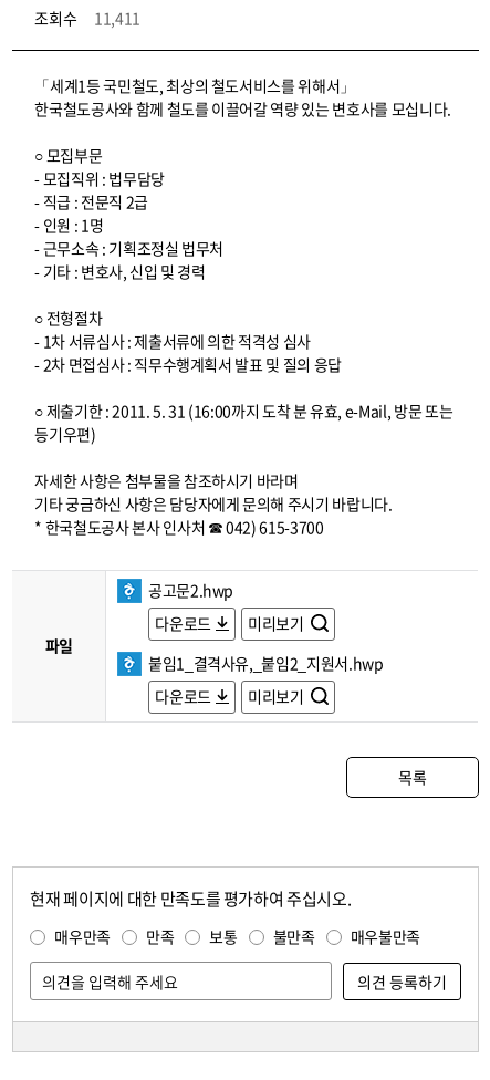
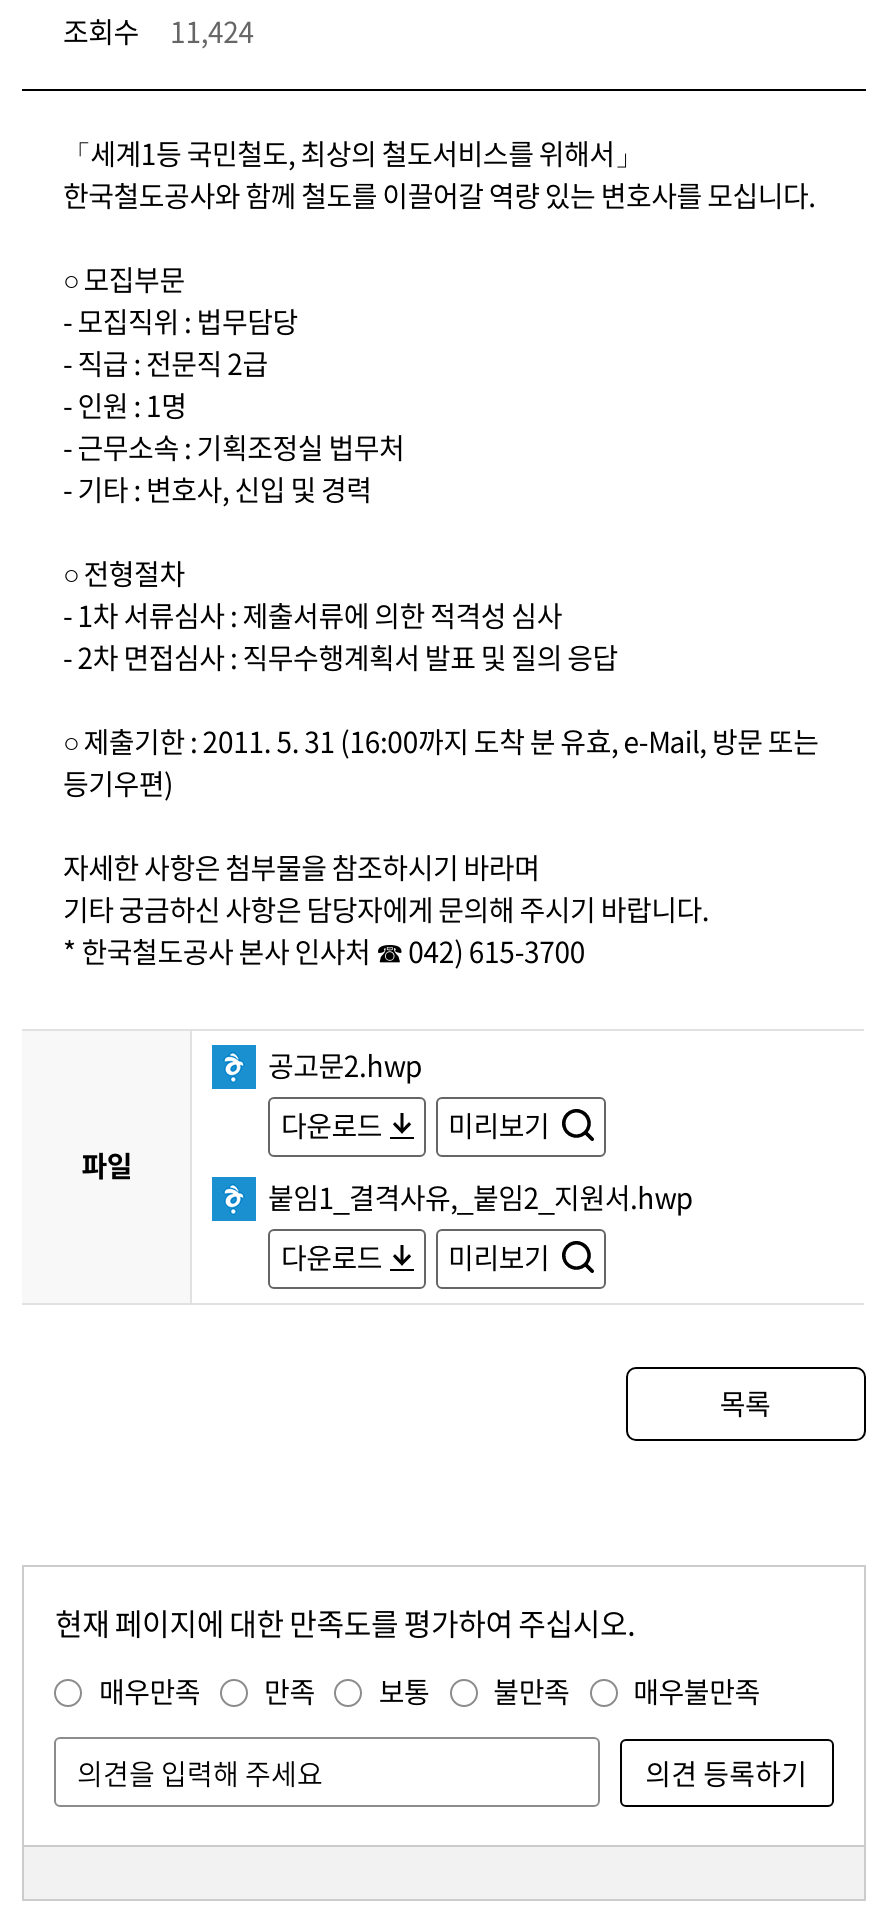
[35,7,140,29] 조회수 11,411 -> [63,11,254,51] 조회수 11,424

